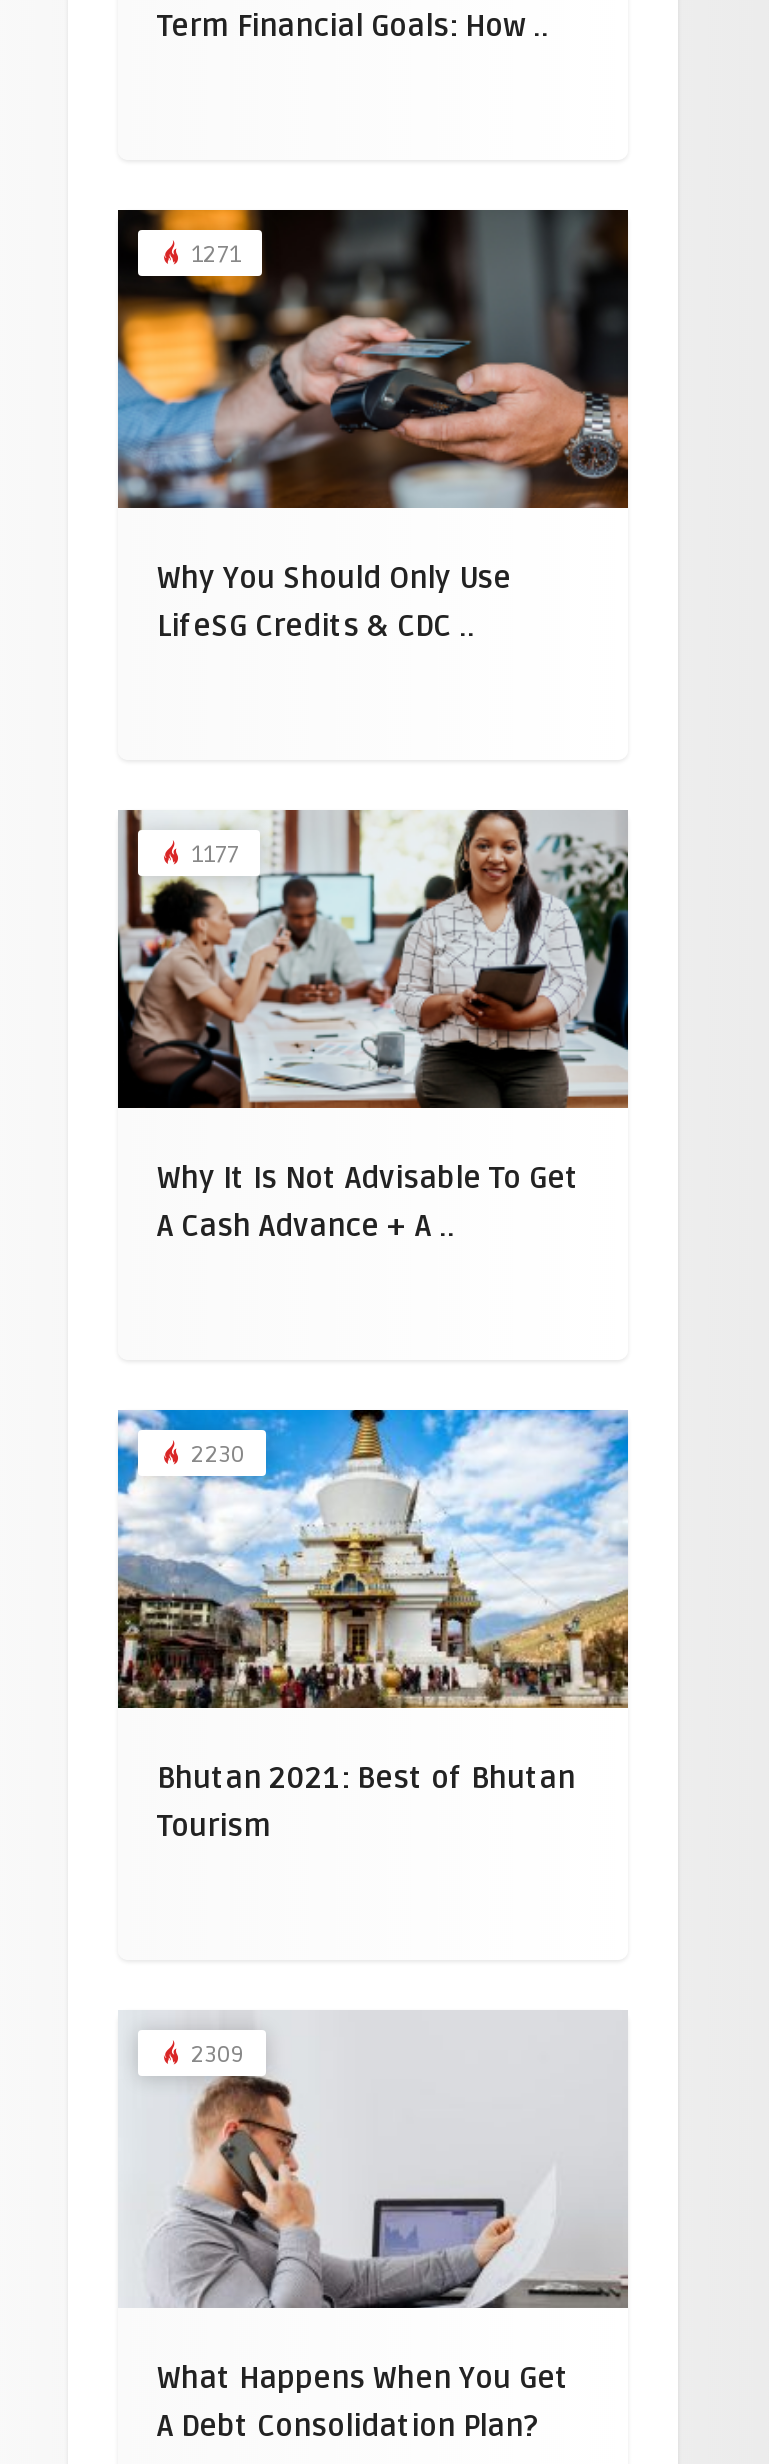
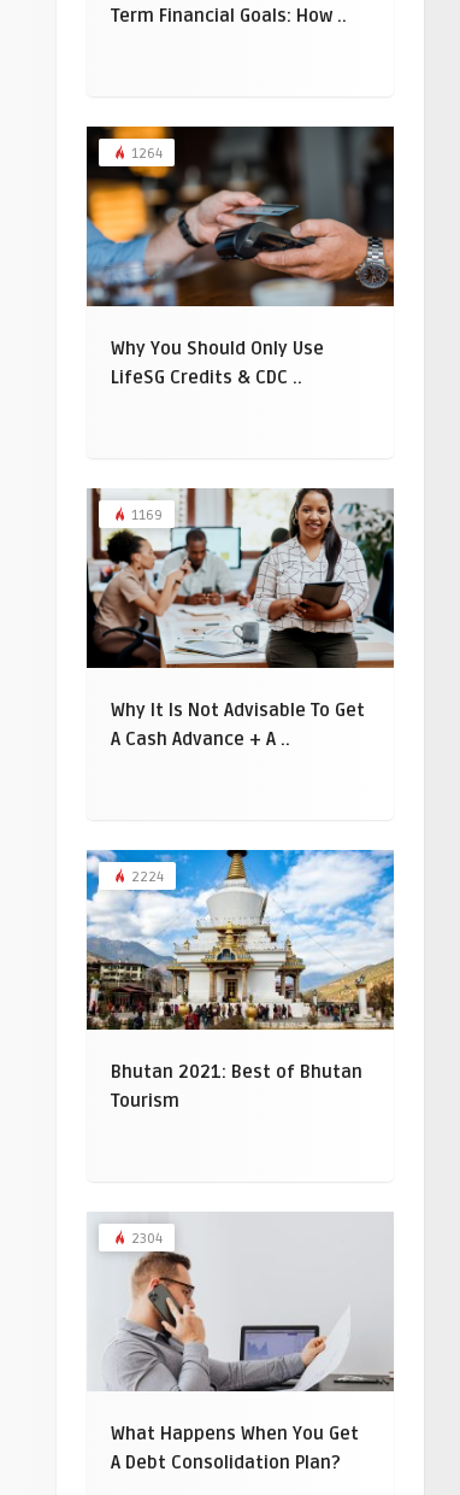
[185,240,241,270] 1271 -> [127,145,162,163] 1264
[185,840,239,870] 1177 -> [127,506,162,524] 1169
[185,1440,245,1470] 2230 -> [127,868,163,886] 2224
[185,2040,245,2070] 2309 -> [127,1230,162,1248] 2304

